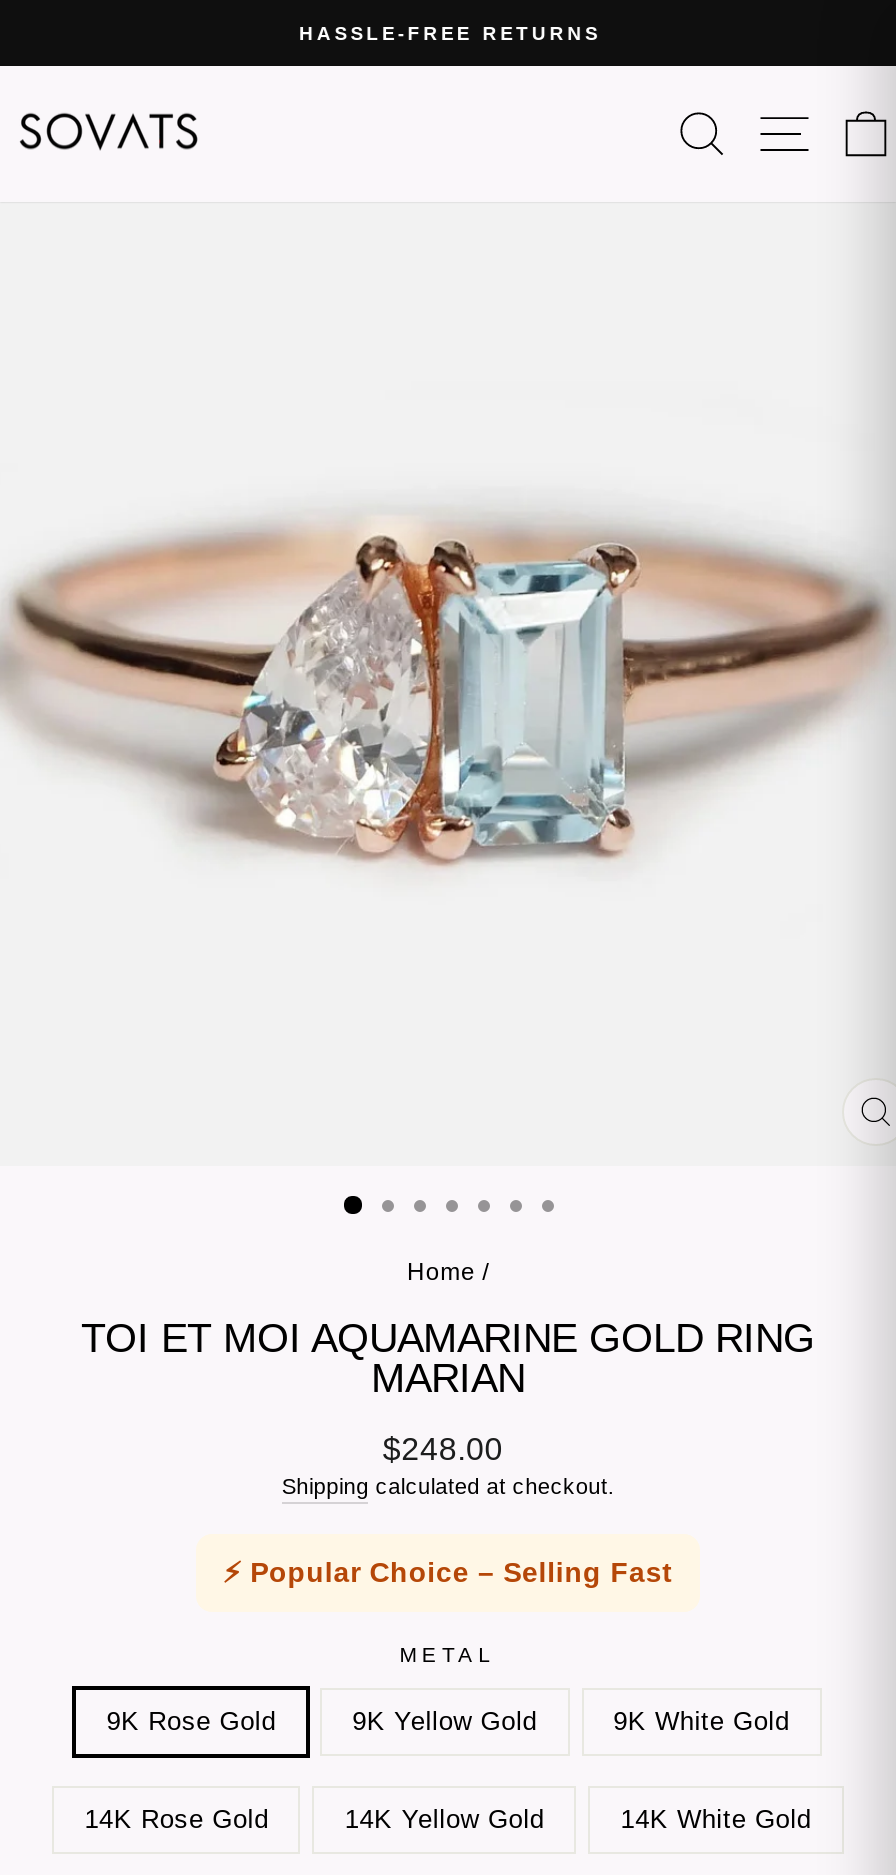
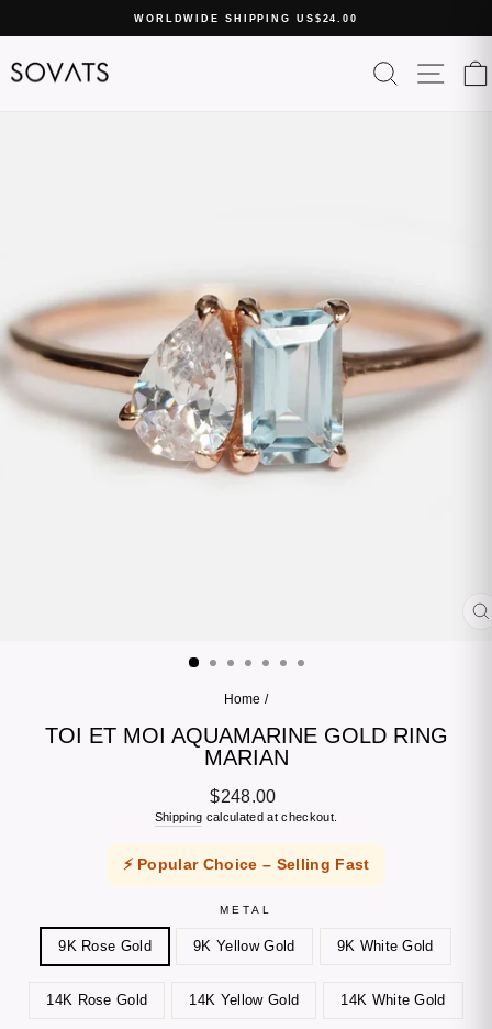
[297,22,599,44] HASSLE-FREE RETURNS -> [134,12,358,24] WORLDWIDE SHIPPING US$24.00

